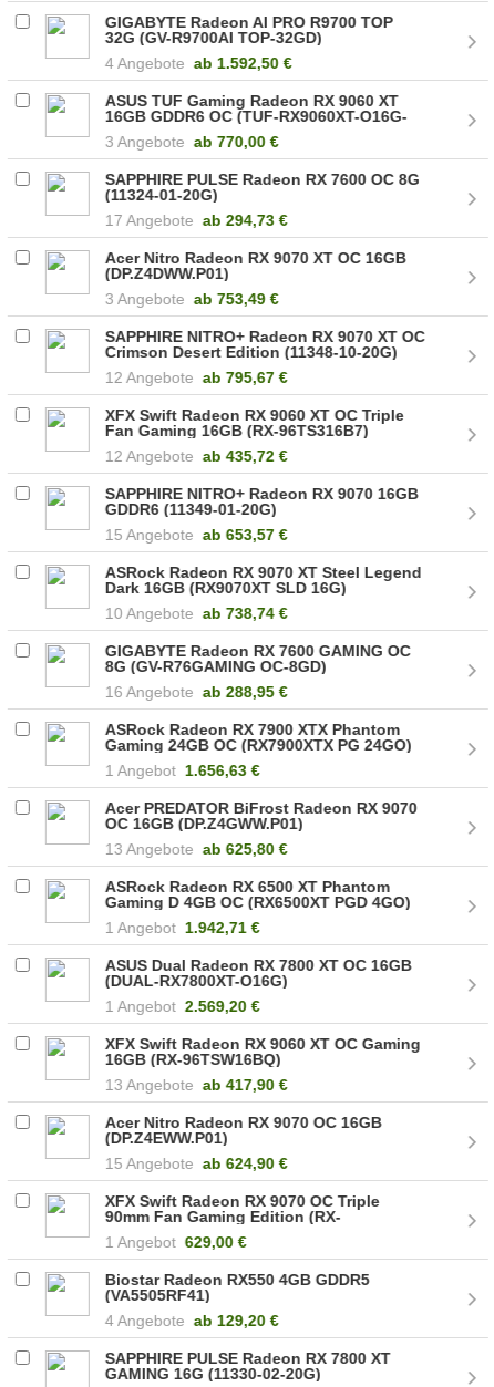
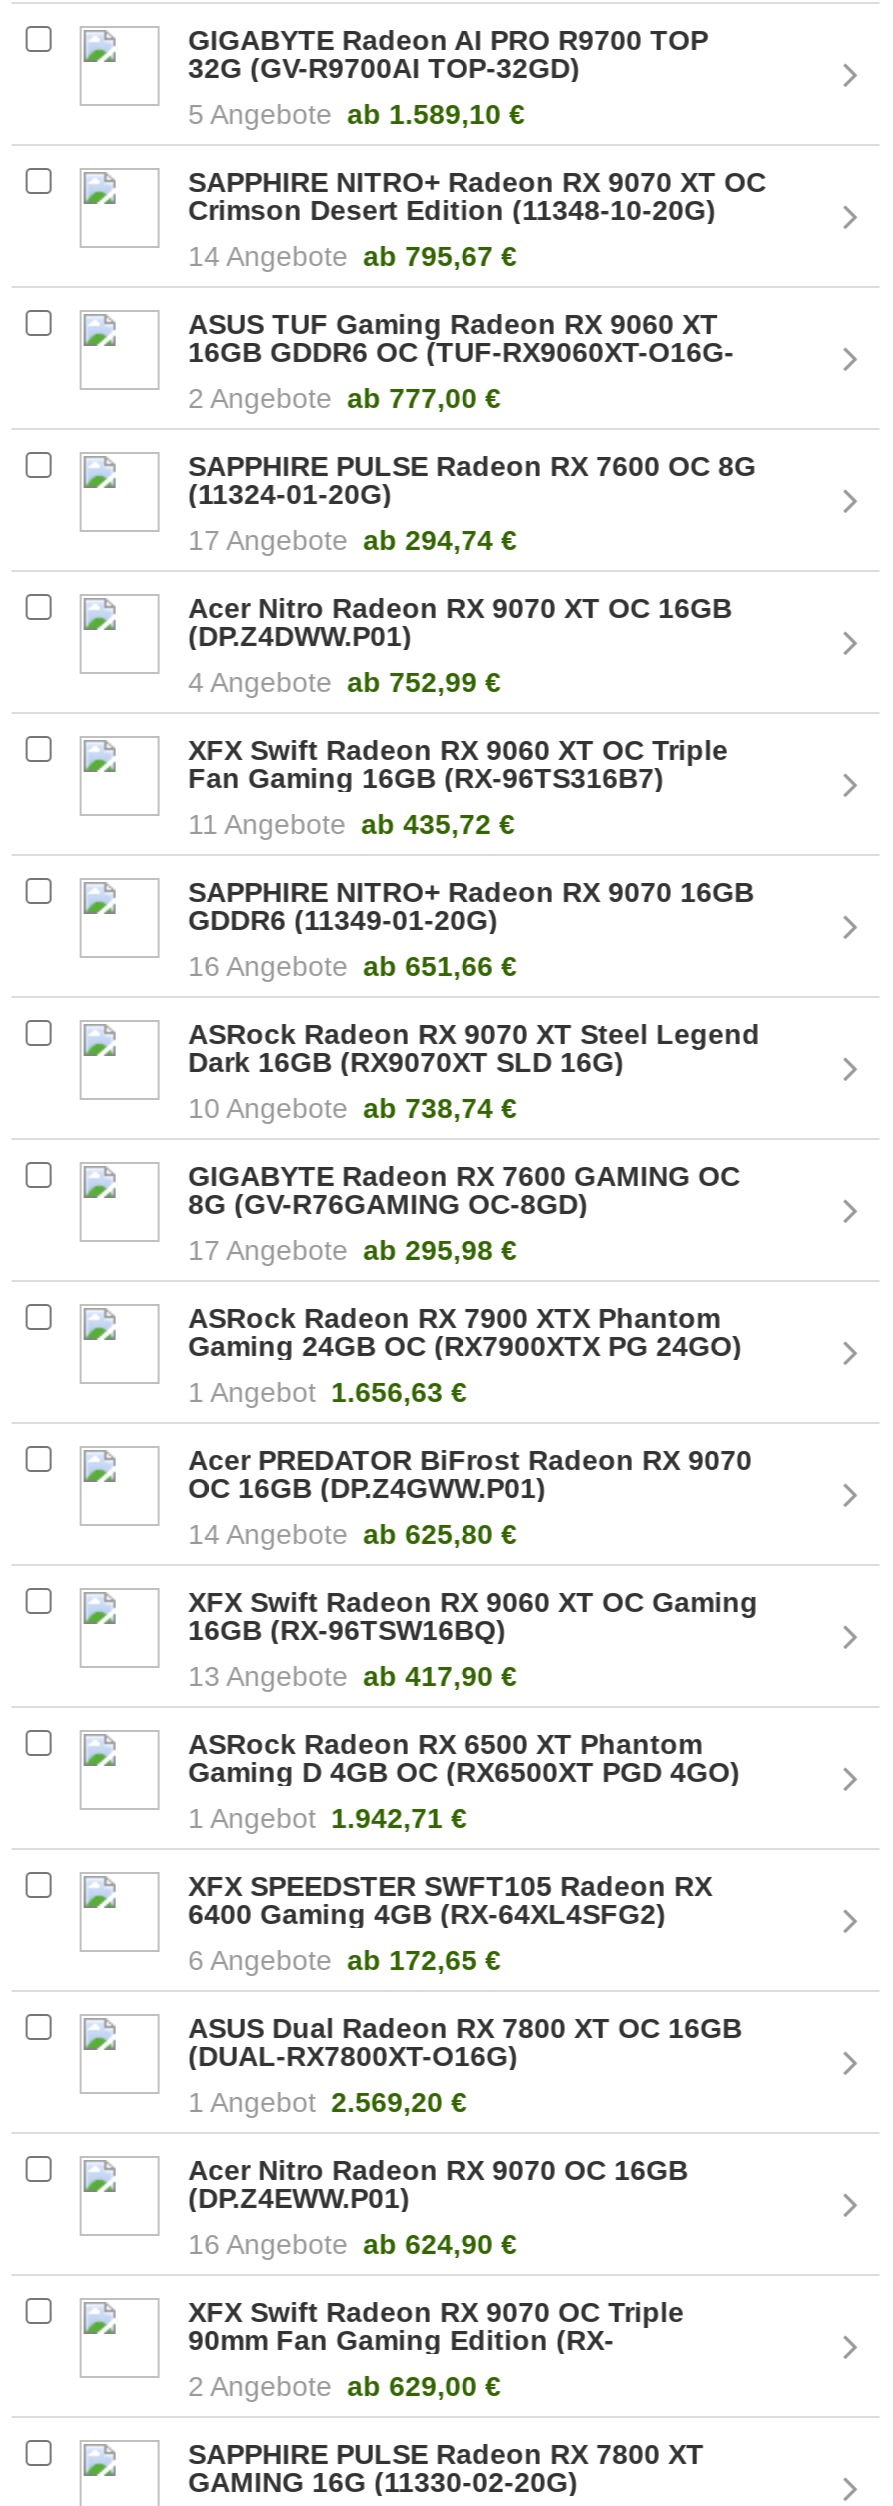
[105,54,292,72] 4 Angebote ab 1.592,50 € -> [188,98,525,272] 5 Angebote ab 1.589,10 € | 14 Angebote ab 795,67 €
moved [105,92,408,125] -> [188,308,734,368]: ASUS TUF Gaming Radeon RX 9060 XT | 16GB GDDR6 OC (TUF-RX9060XT-O16G-
[105,133,279,150] 3 Angebote ab 770,00 € -> [188,382,501,414] 2 Angebote ab 777,00 €
moved [105,170,420,204] -> [188,450,756,510]: SAPPHIRE PULSE Radeon RX 7600 OC 8G | (11324-01-20G)
[105,211,287,229] 17 Angebote ab 294,73 € -> [188,524,517,556] 17 Angebote ab 294,74 €
moved [105,249,406,282] -> [188,592,732,652]: Acer Nitro Radeon RX 9070 XT OC 16GB | (DP.Z4DWW.P01)
[105,290,287,386] 3 Angebote ab 753,49 € | 12 Angebote ab 795,67 € -> [188,666,501,698] 4 Angebote ab 752,99 €
moved [105,328,425,361] -> [188,166,766,226]: SAPPHIRE NITRO+ Radeon RX 9070 XT OC | Crimson Desert Edition (11348-10-20G)
[105,447,287,465] 12 Angebote ab 435,72 € -> [188,808,515,840] 11 Angebote ab 435,72 €
[105,526,287,543] 15 Angebote ab 653,57 € -> [188,950,517,982] 16 Angebote ab 651,66 €
[105,683,287,701] 16 Angebote ab 288,95 € -> [188,1234,517,1266] 17 Angebote ab 295,98 €
[105,840,287,858] 13 Angebote ab 625,80 € -> [188,1518,517,1550] 14 Angebote ab 625,80 €
moved [105,878,411,936] -> [188,1728,740,1834]: ASRock Radeon RX 6500 XT Phantom | Gaming D 4GB OC (RX6500XT PGD 4GO) | 1 Angebot 1.942,71 €
none -> [188,1870,712,1976] XFX SPEEDSTER SWFT105 Radeon RX | 6400 Gaming 4GB (RX-64XL4SFG2) | 6 Angebote ab 172,65 €
moved [105,956,412,1015] -> [188,2012,742,2118]: ASUS Dual Radeon RX 7800 XT OC 16GB | (DUAL-RX7800XT-O16G) | 1 Angebot 2.569,20 €
moved [105,1035,421,1094] -> [188,1586,758,1692]: XFX Swift Radeon RX 9060 XT OC Gaming | 16GB (RX-96TSW16BQ) | 13 Angebote ab 417,90 €
moved [105,1113,382,1147] -> [188,2154,688,2214]: Acer Nitro Radeon RX 9070 OC 16GB | (DP.Z4EWW.P01)
[105,1154,287,1172] 15 Angebote ab 624,90 € -> [188,2228,517,2260] 16 Angebote ab 624,90 €
moved [105,1192,380,1225] -> [188,2296,684,2356]: XFX Swift Radeon RX 9070 OC Triple | 90mm Fan Gaming Edition (RX-
[105,1233,370,1329] 1 Angebot 629,00 € | Biostar Radeon RX550 4GB GDDR5 | (VA5505RF41) | 4 Angebote ab 129,20 € -> [188,2370,501,2402] 2 Angebote ab 629,00 €

